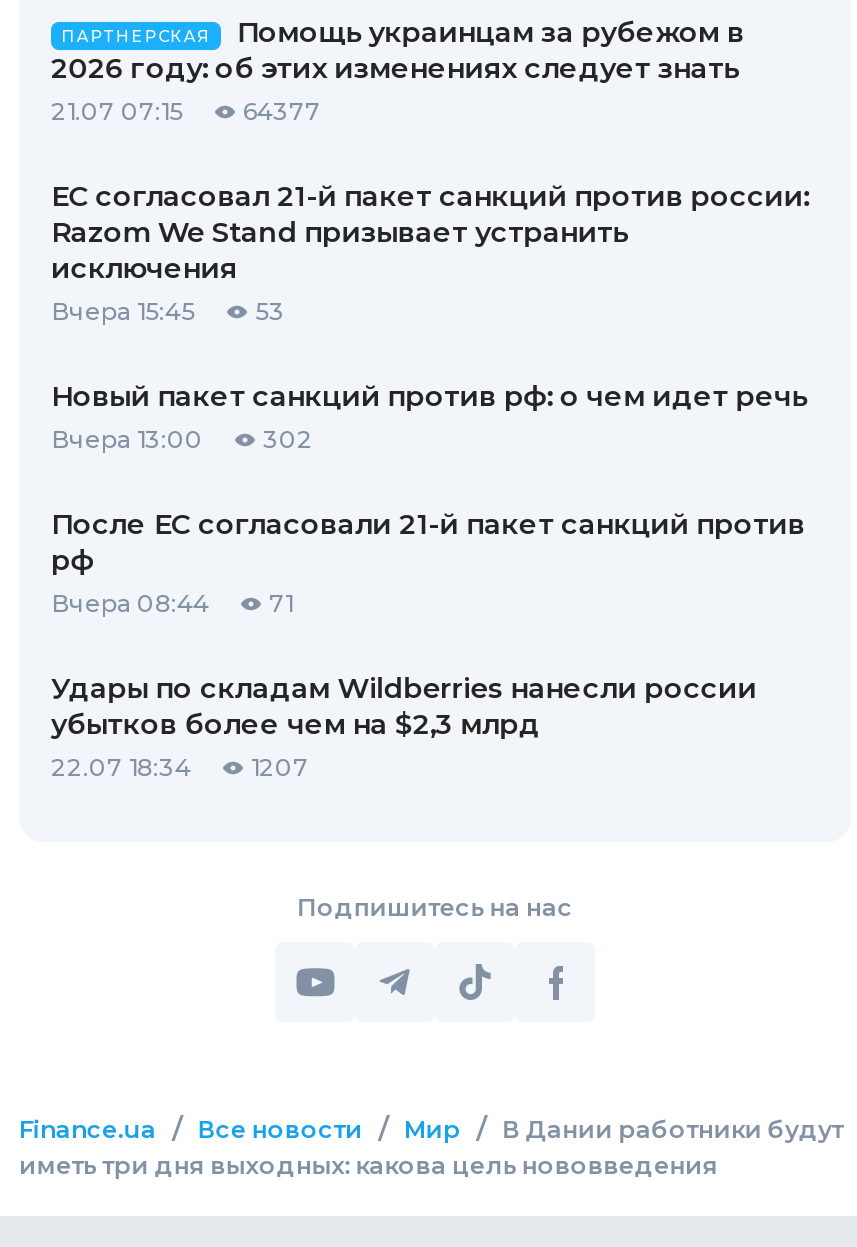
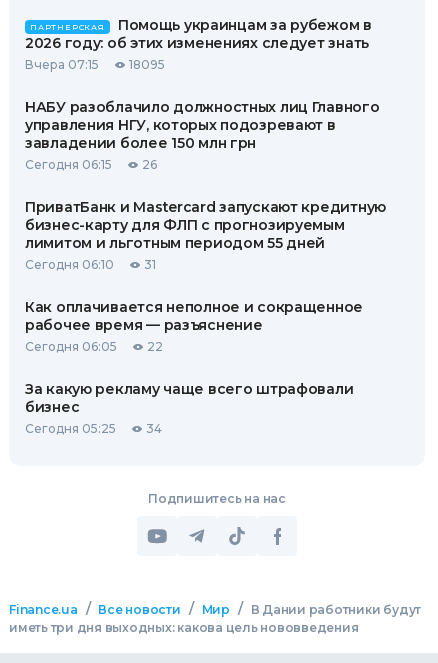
[51,96,321,126] 21.07 07:15 | 64377 -> [25,57,165,72] Вчера 07:15 | 18095
[51,178,809,326] ЕС согласовал 21-й пакет санкций против россии: | Razom We Stand призывает устранить | исключения | Вчера 15:45 | 53 -> [25,98,379,172] НАБУ разоблачило должностных лиц Главного | управления НГУ, которых подозревают в | завладении более 150 млн грн | Сегодня 06:15 | 26
[51,378,807,454] Новый пакет санкций против рф: о чем идет речь | Вчера 13:00 | 302 -> [25,198,386,272] ПриватБанк и Mastercard запускают кредитную | бизнес-карту для ФЛП с прогнозируемым | лимитом и льготным периодом 55 дней | Сегодня 06:10 | 31
[51,506,805,618] После ЕС согласовали 21-й пакет санкций против | рф | Вчера 08:44 | 71 -> [25,298,363,354] Как оплачивается неполное и сокращенное | рабочее время — разъяснение | Сегодня 06:05 | 22
[51,670,757,782] Удары по складам Wildberries нанесли россии | убытков более чем на $2,3 млрд | 22.07 18:34 | 1207 -> [25,380,353,436] За какую рекламу чаще всего штрафовали | бизнес | Сегодня 05:25 | 34

